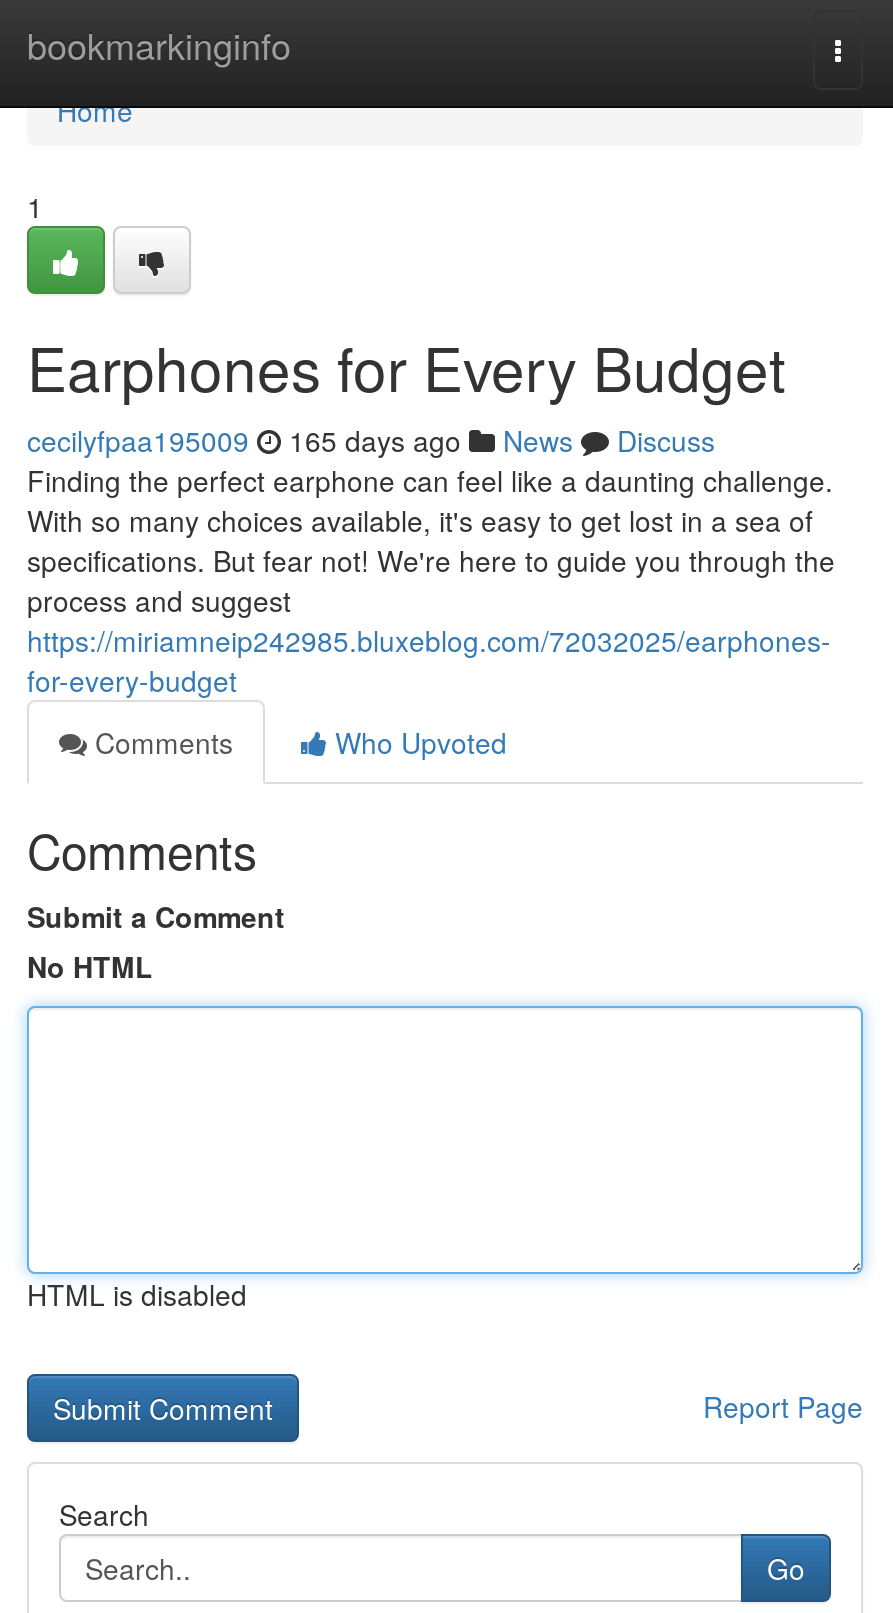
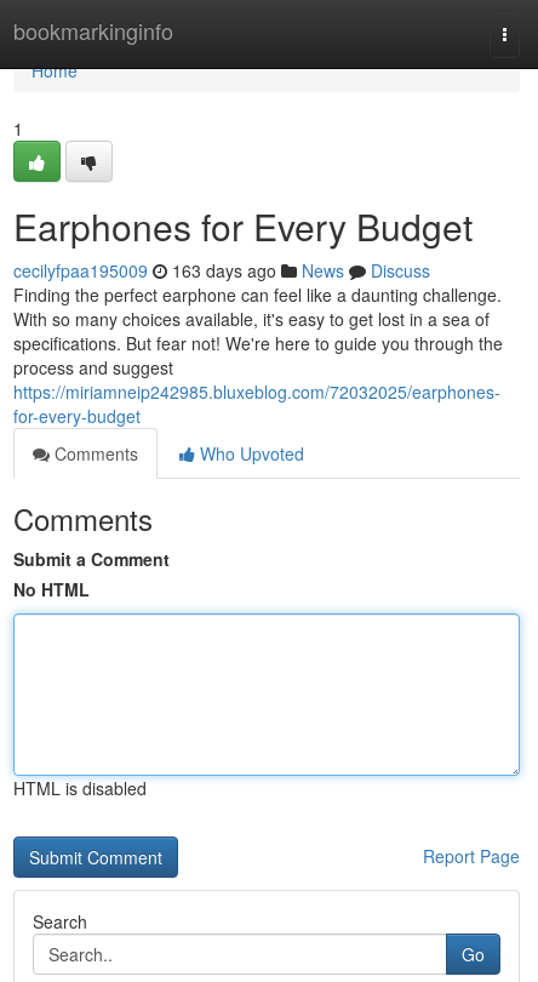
[27,420,715,460] cecilyfpaa195009 165 days ago News Discuss -> [13,258,430,282] cecilyfpaa195009 163 days ago News Discuss

